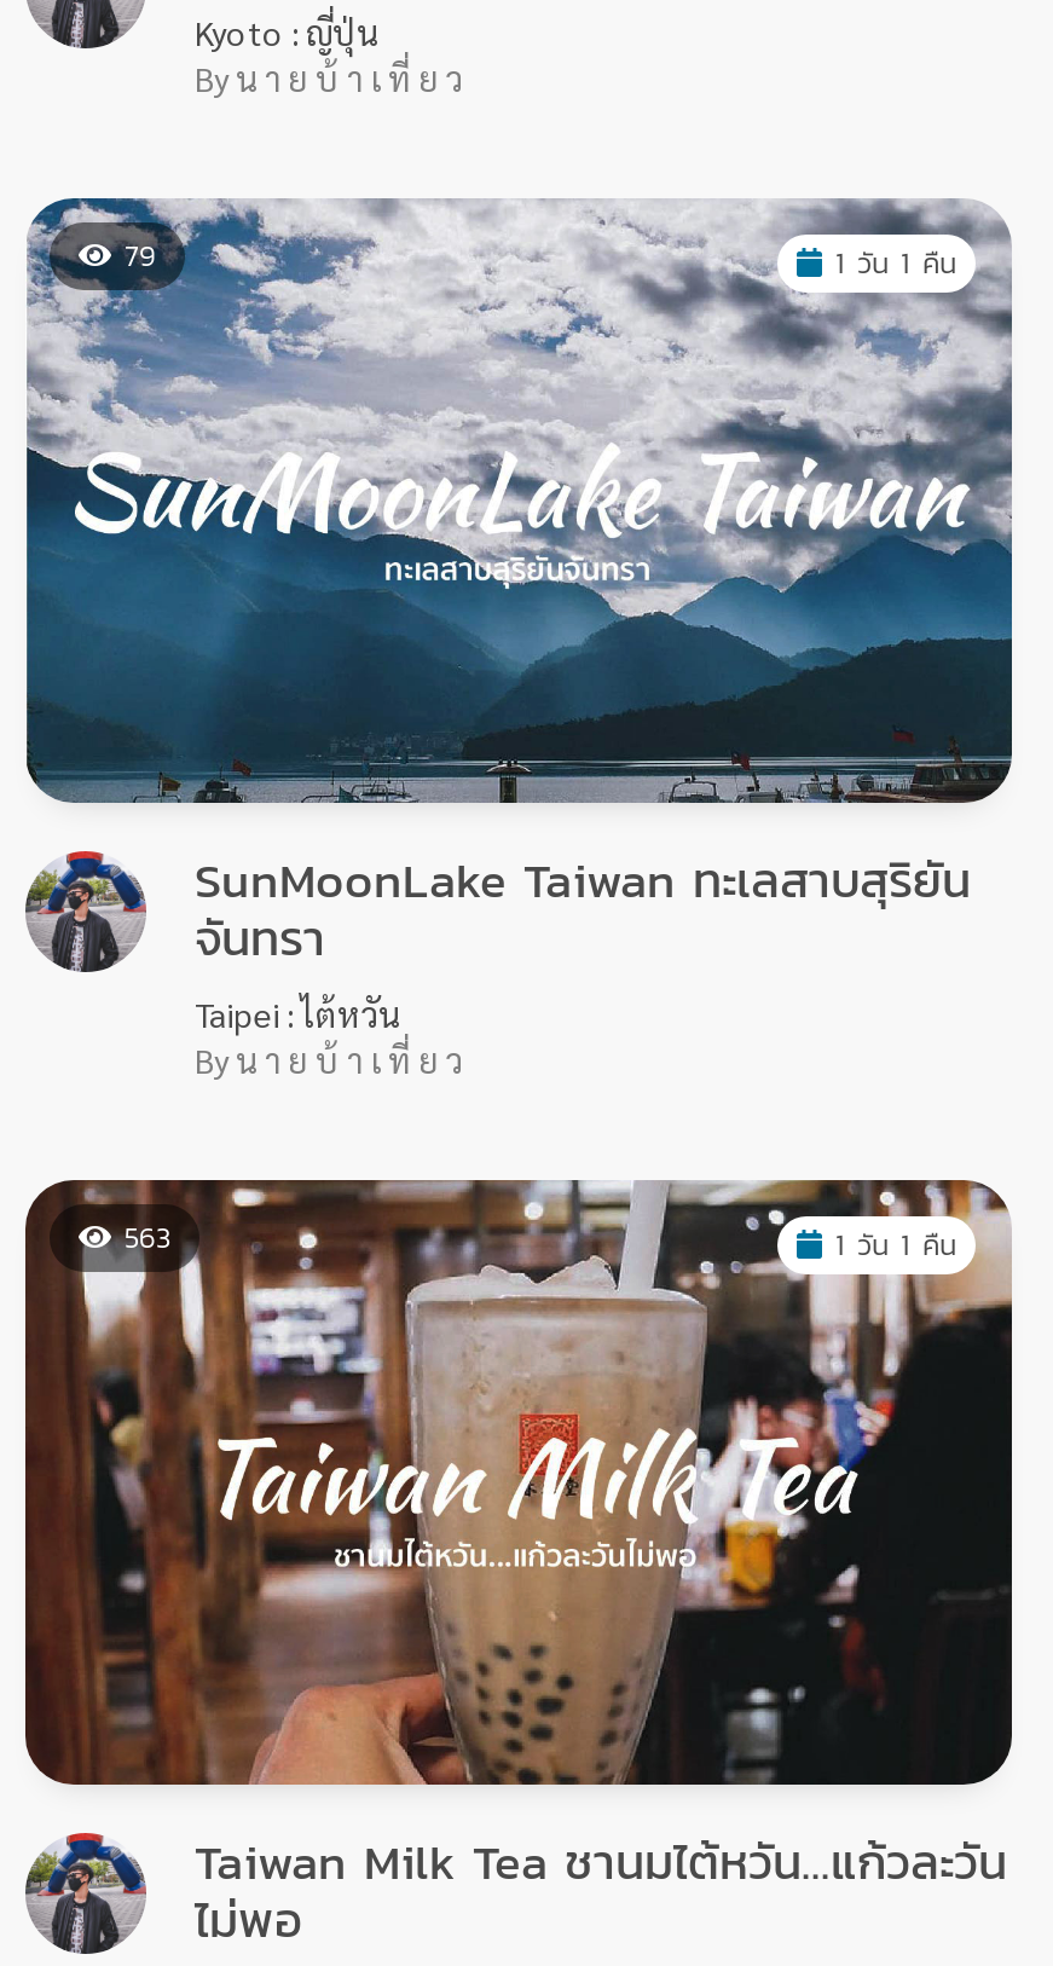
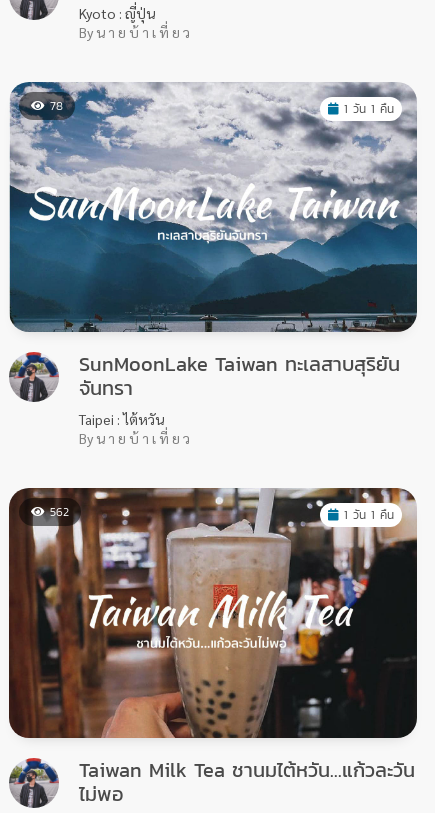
[125,235,156,278] 79 -> [50,97,63,115] 78
[125,1216,170,1260] 563 -> [50,503,69,521] 562

